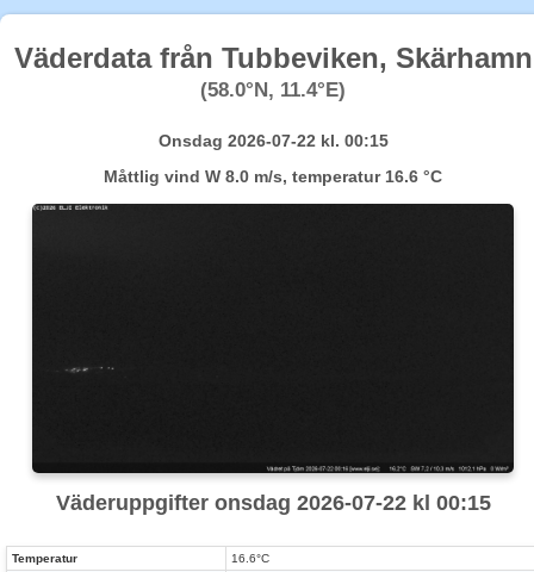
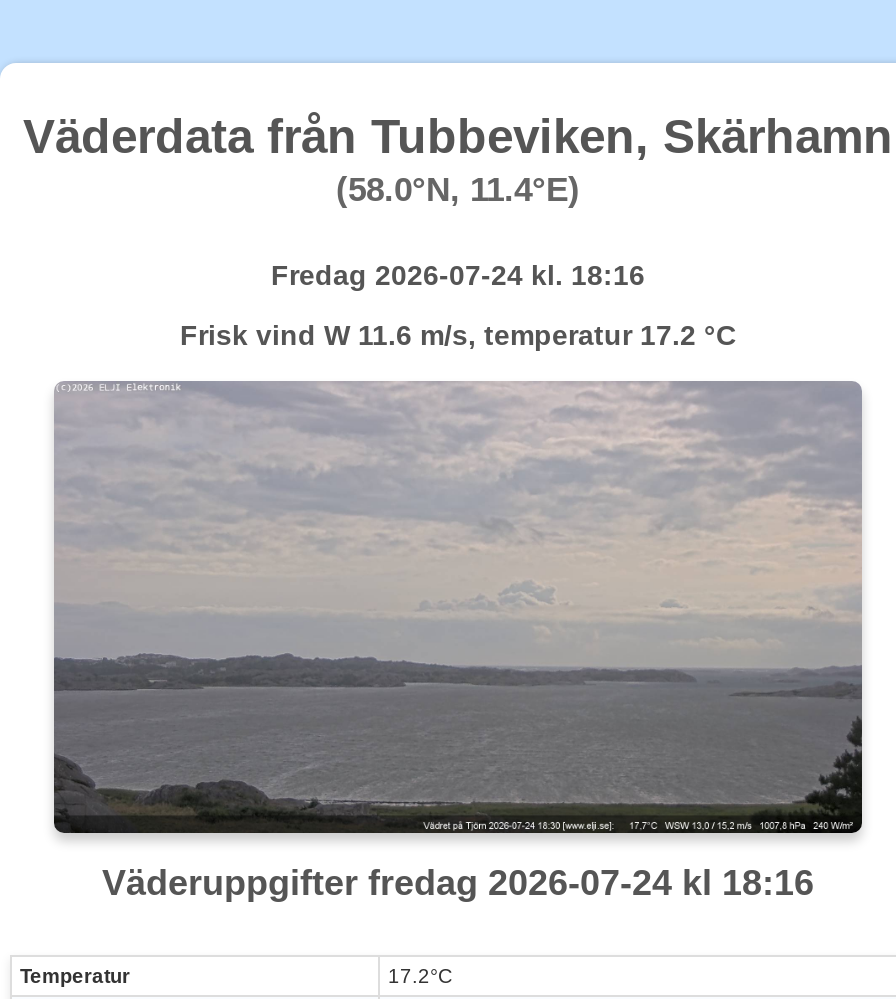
none -> [52,381,864,831] [image]
[158,130,388,150] Onsdag 2026-07-22 kl. 00:15 -> [271,258,645,290] Fredag 2026-07-24 kl. 18:16
[104,166,442,185] Måttlig vind W 8.0 m/s, temperatur 16.6 °C -> [180,318,736,350] Frisk vind W 11.6 m/s, temperatur 17.2 °C
[55,491,490,515] Väderuppgifter onsdag 2026-07-22 kl 00:15 -> [102,864,814,904] Väderuppgifter fredag 2026-07-24 kl 18:16
[231,552,269,565] 16.6°C -> [388,966,452,988] 17.2°C

